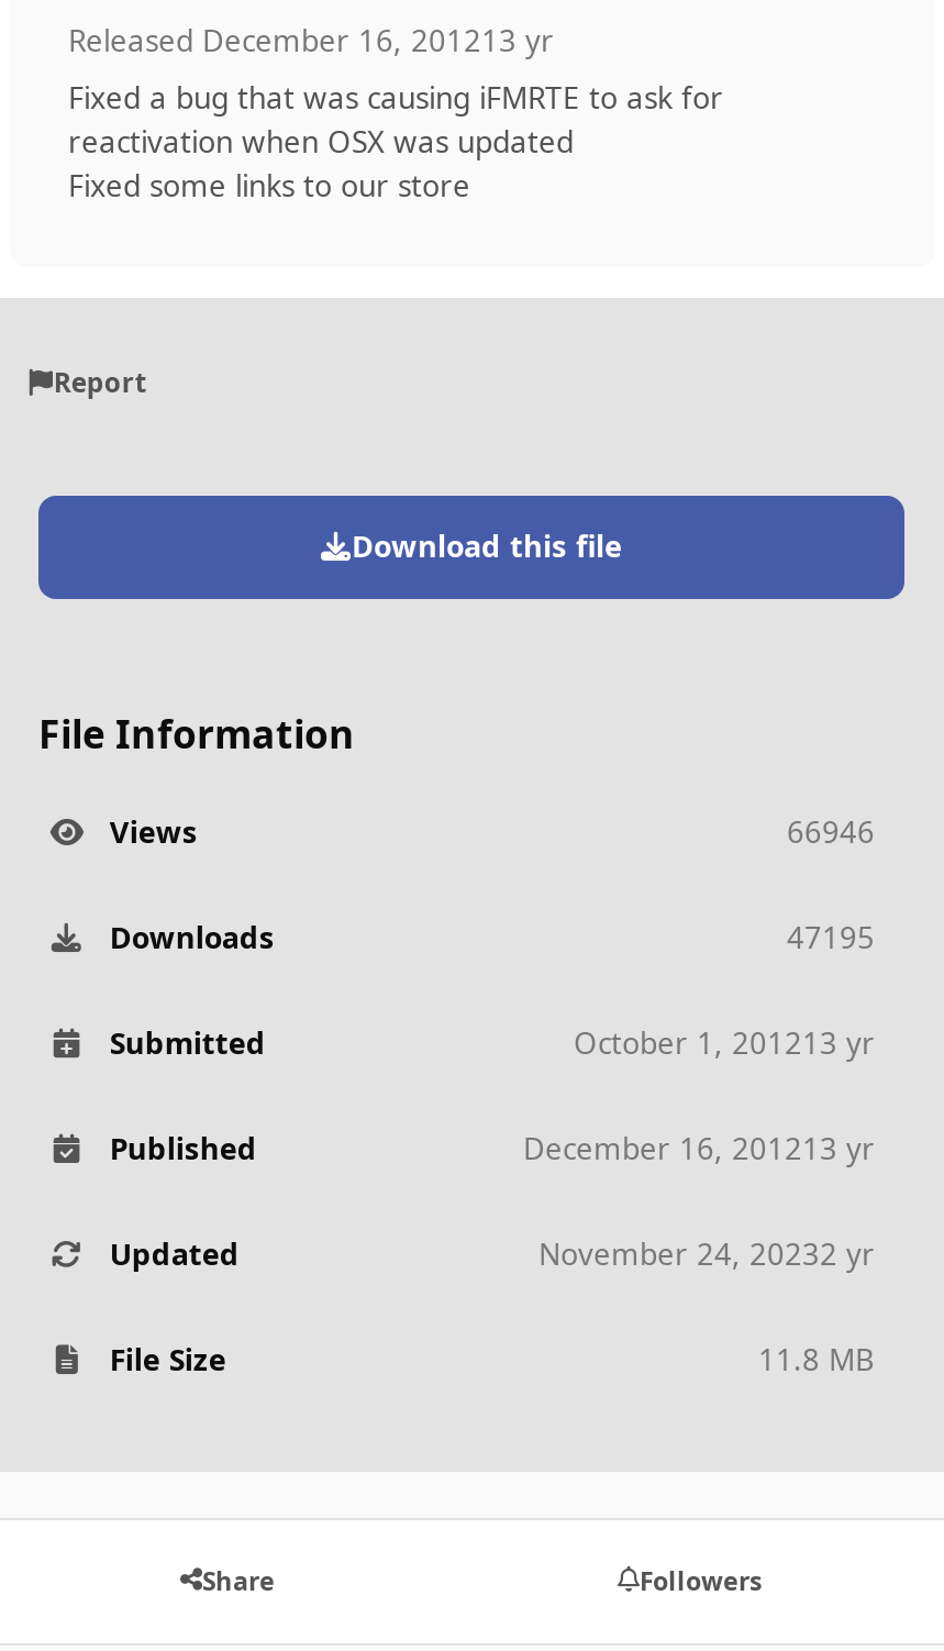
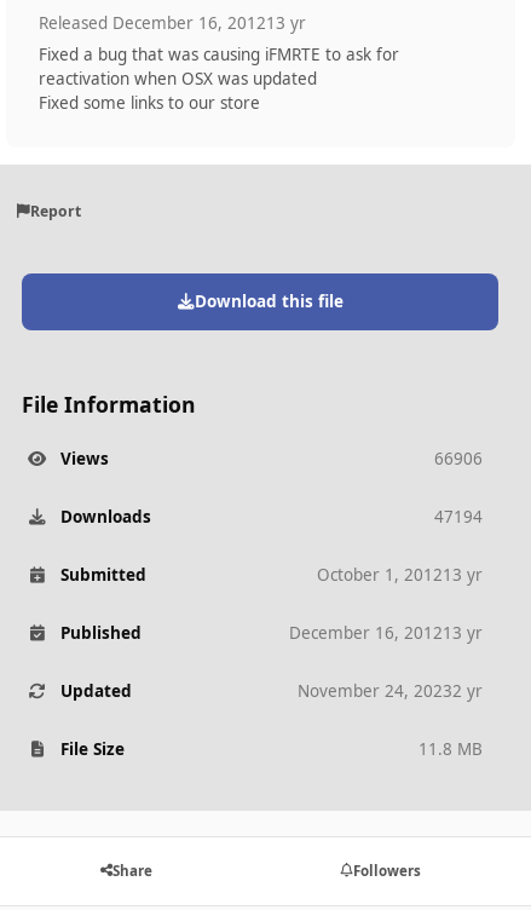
[787,812,875,851] 66946 -> [434,447,482,469] 66906
[787,917,875,957] 47195 -> [434,506,482,527] 47194

